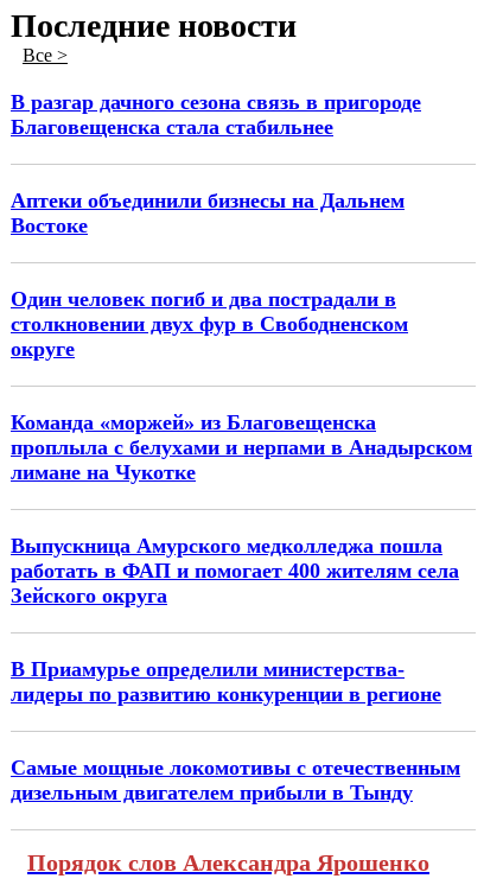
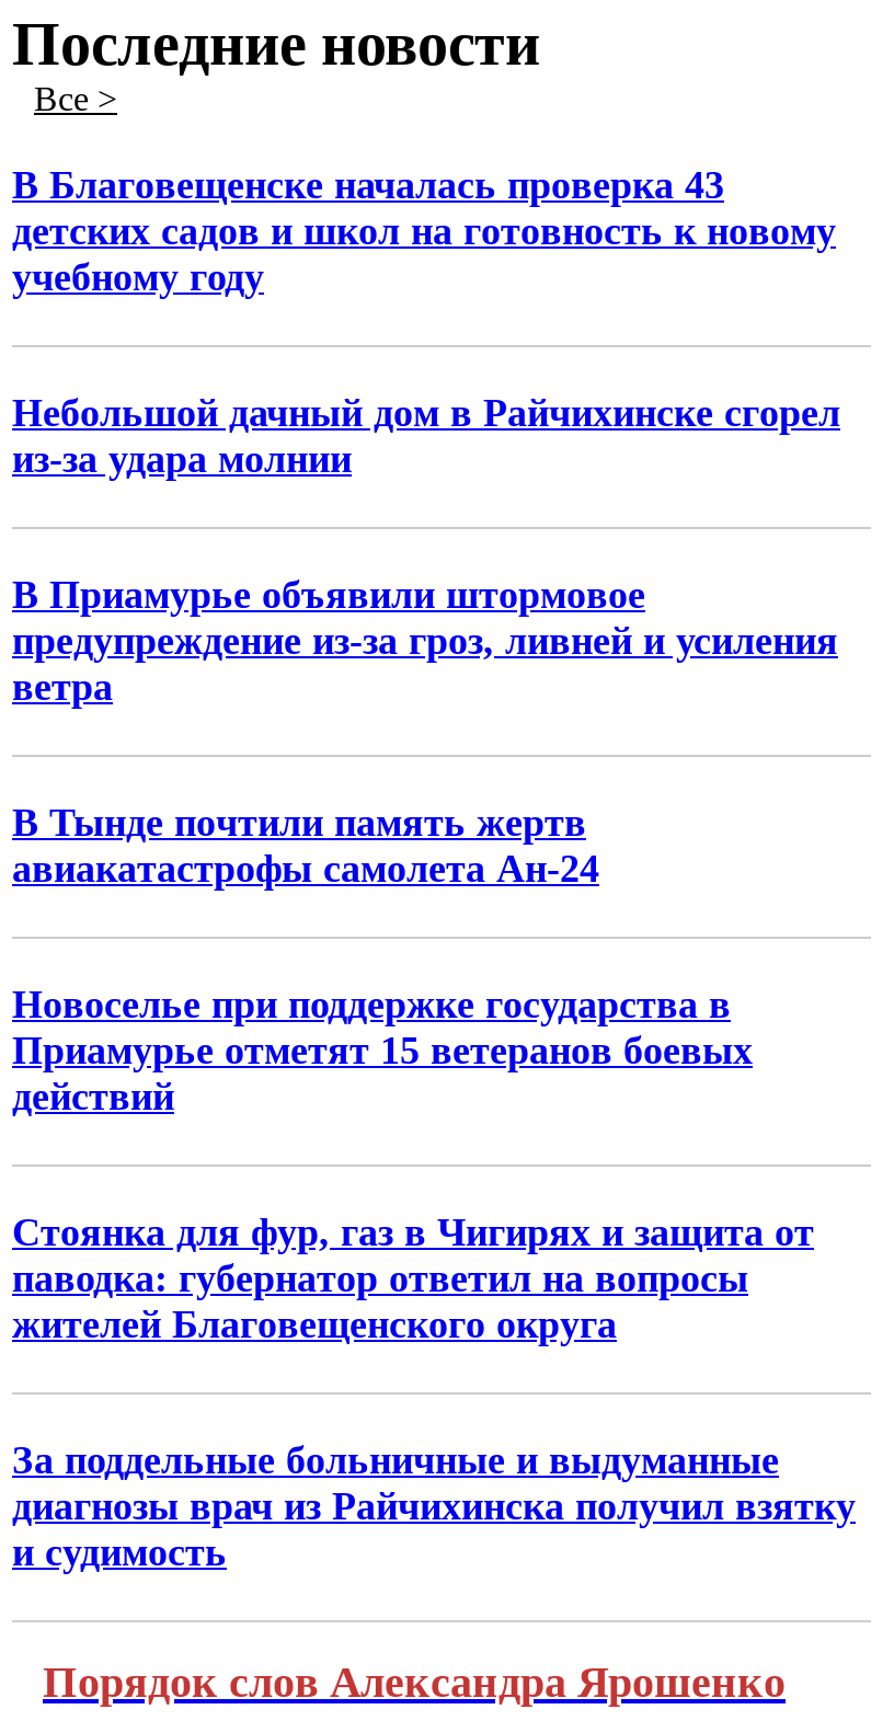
[11,91,421,139] В разгар дачного сезона связь в пригороде | Благовещенска стала стабильнее -> [12,164,836,300] В Благовещенске началась проверка 43 | детских садов и школ на готовность к новому | учебному году
[11,189,405,238] Аптеки объединили бизнесы на Дальнем | Востоке -> [12,392,840,482] Небольшой дачный дом в Райчихинске сгорел | из-за удара молнии
[11,287,408,361] Один человек погиб и два пострадали в | столкновении двух фур в Свободненском | округе -> [12,574,838,709] В Приамурье объявили штормовое | предупреждение из-за гроз, ливней и усиления | ветра
[11,411,472,484] Команда «моржей» из Благовещенска | проплыла с белухами и нерпами в Анадырском | лимане на Чукотке -> [12,801,599,891] В Тынде почтили память жертв | авиакатастрофы самолета Ан-24
[11,534,459,608] Выпускница Амурского медколледжа пошла | работать в ФАП и помогает 400 жителям села | Зейского округа -> [12,983,753,1119] Новоселье при поддержке государства в | Приамурье отметят 15 ветеранов боевых | действий
[11,658,441,706] В Приамурье определили министерства- | лидеры по развитию конкуренции в регионе -> [12,1211,814,1347] Стоянка для фур, газ в Чигирях и защита от | паводка: губернатор ответил на вопросы | жителей Благовещенского округа
[11,756,460,805] Самые мощные локомотивы с отечественным | дизельным двигателем прибыли в Тынду -> [12,1439,856,1575] За поддельные больничные и выдуманные | диагнозы врач из Райчихинска получил взятку | и судимость

